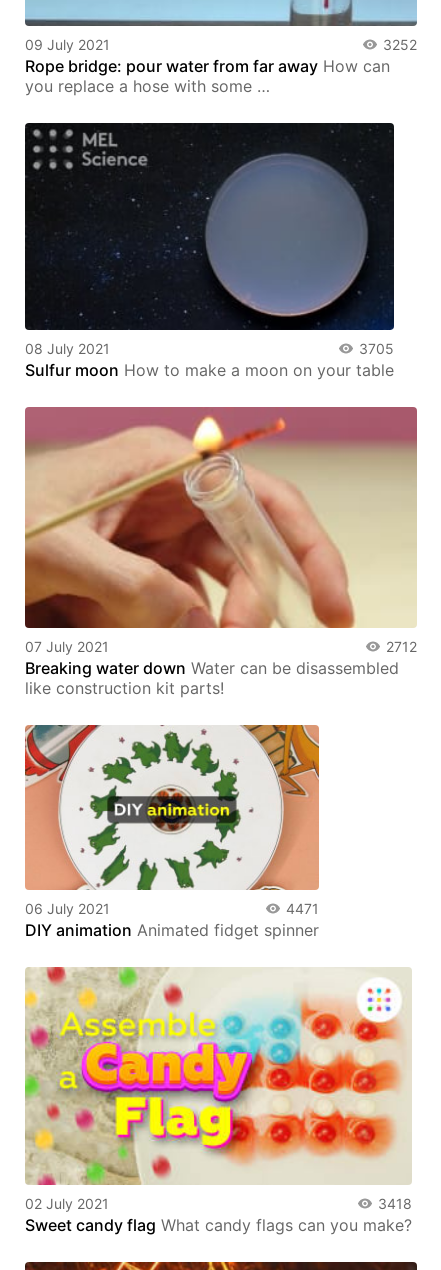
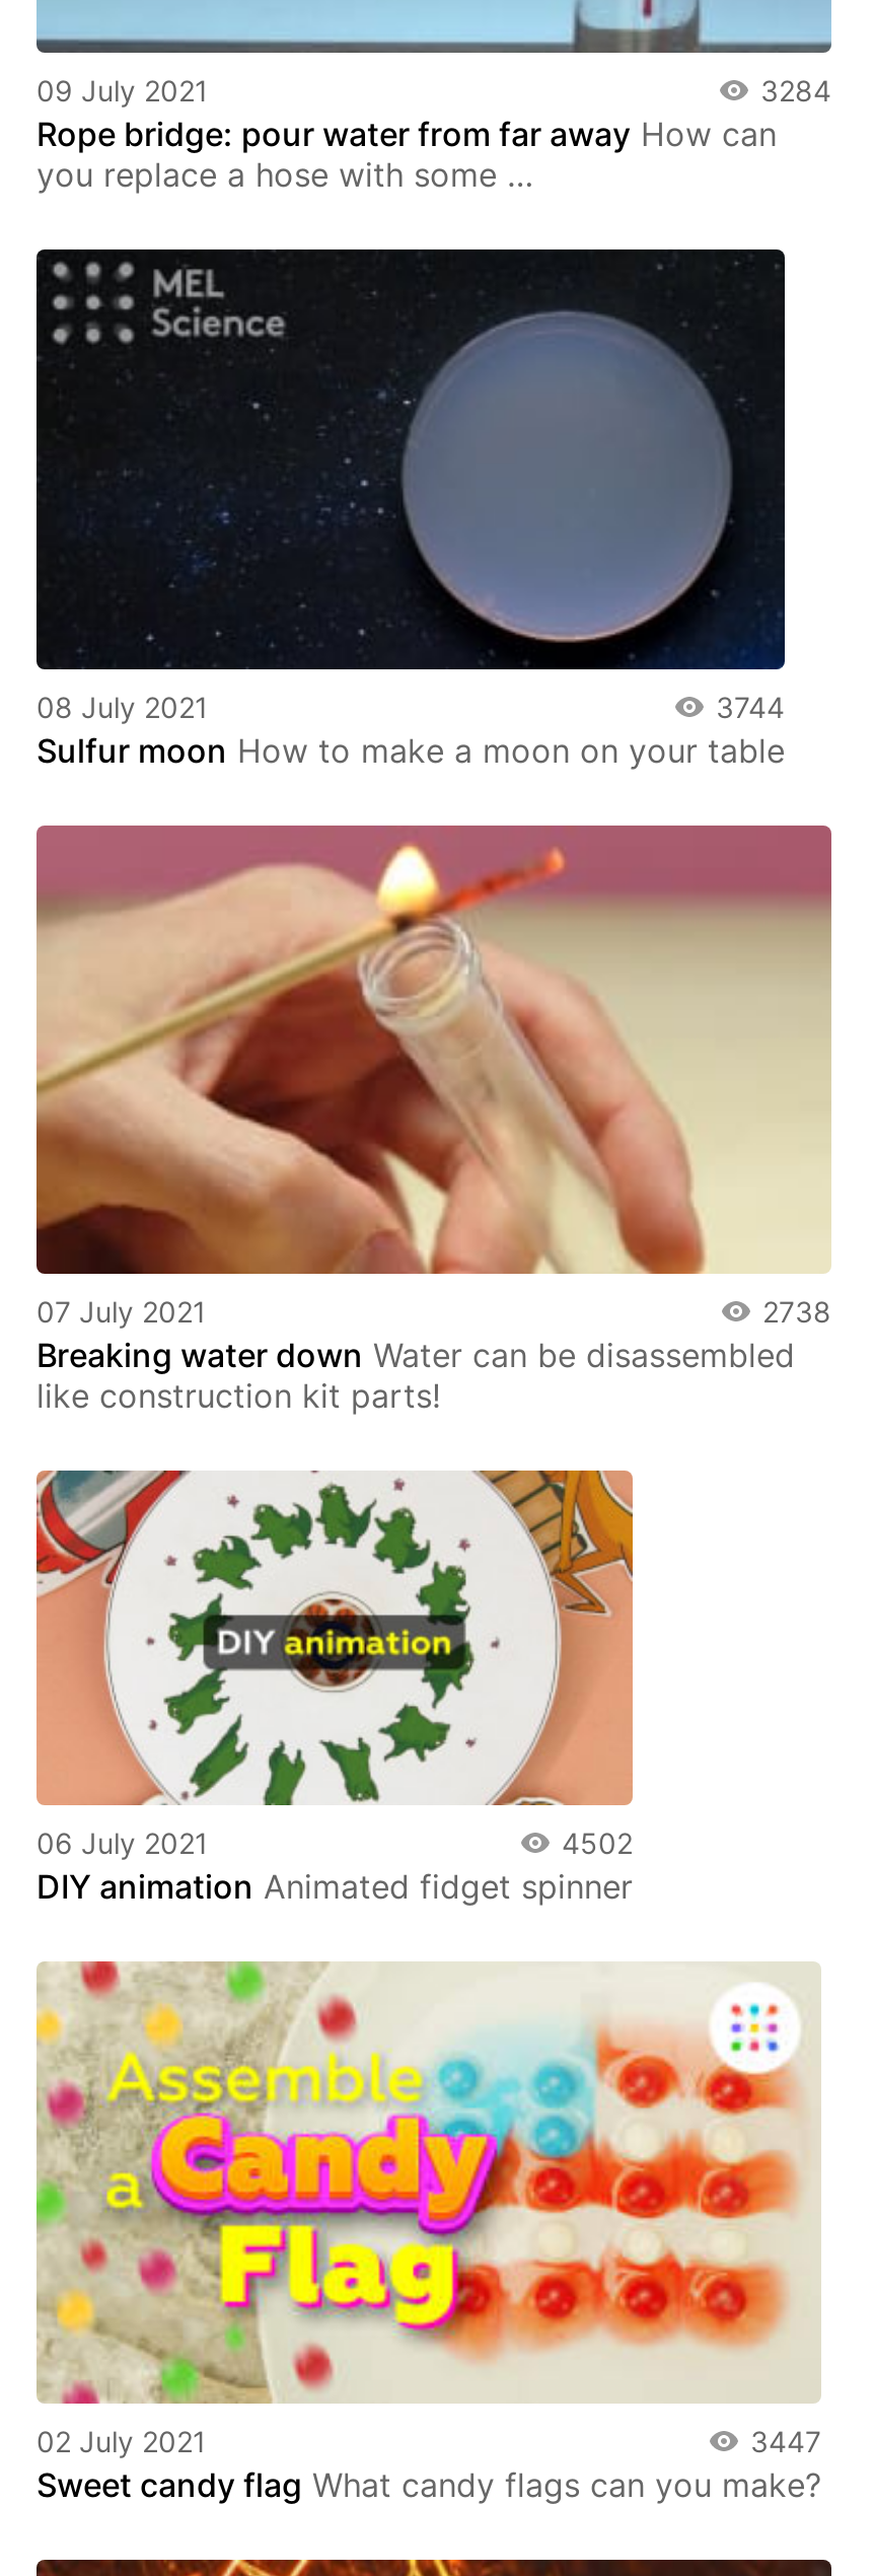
[383,36,417,53] 3252 -> [760,72,831,107] 3284
[359,340,394,357] 3705 -> [716,690,785,725] 3744
[386,638,417,655] 2712 -> [762,1294,831,1328] 2738
[286,900,319,917] 4471 -> [562,1826,633,1860] 4502
[378,1195,412,1212] 3418 -> [750,2423,821,2458] 3447

